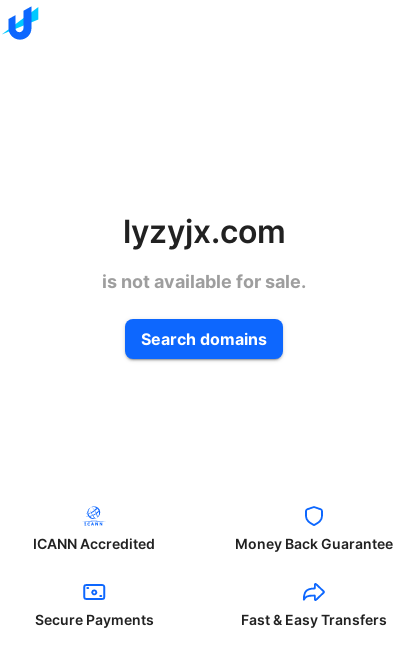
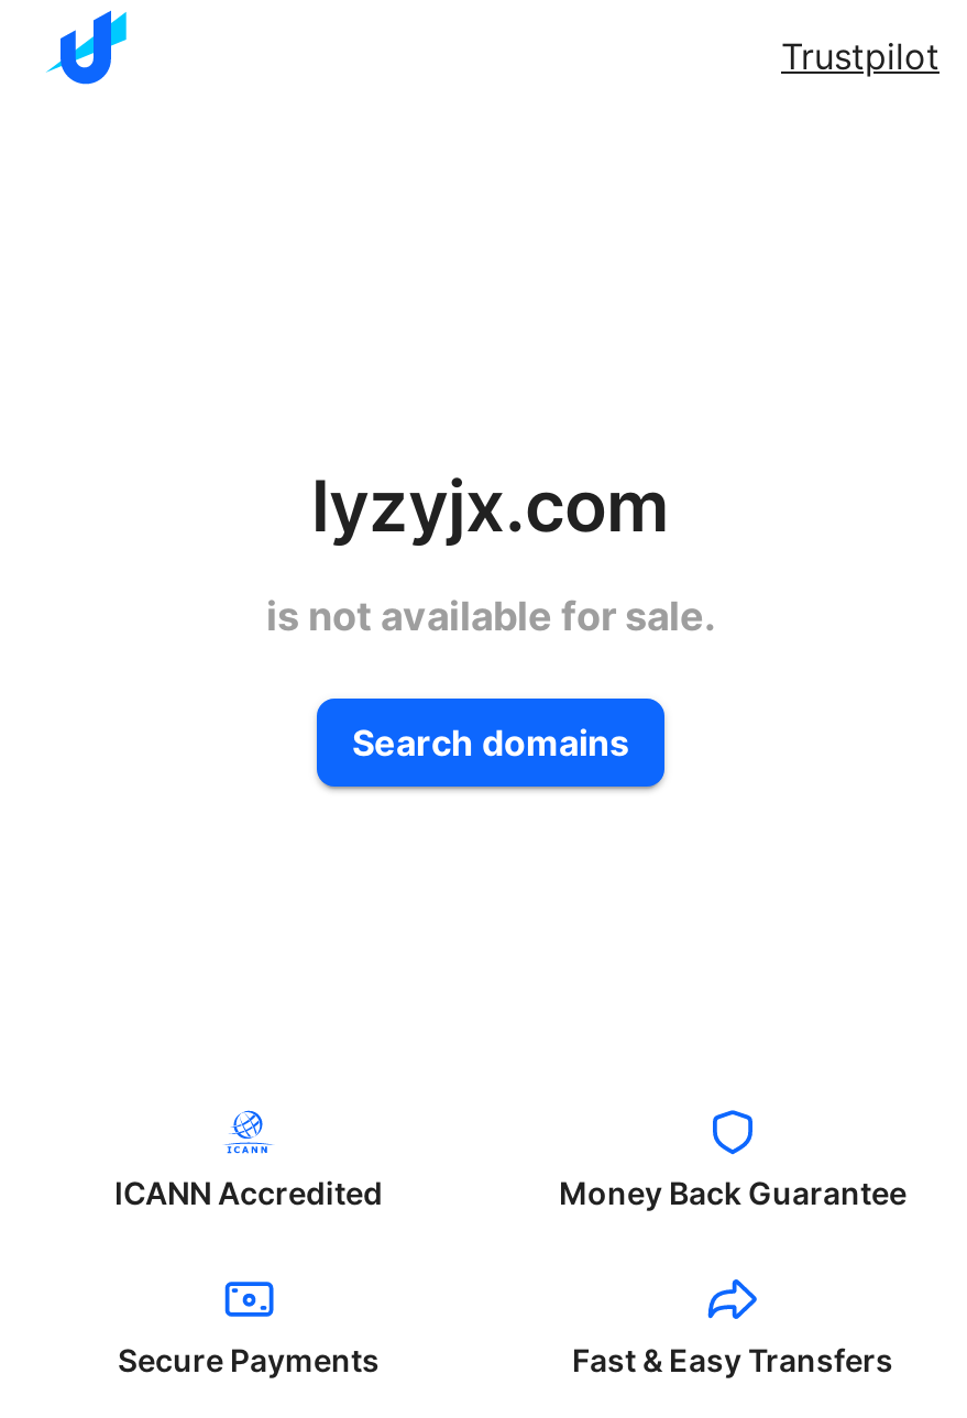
none -> [781,34,939,78] Trustpilot

